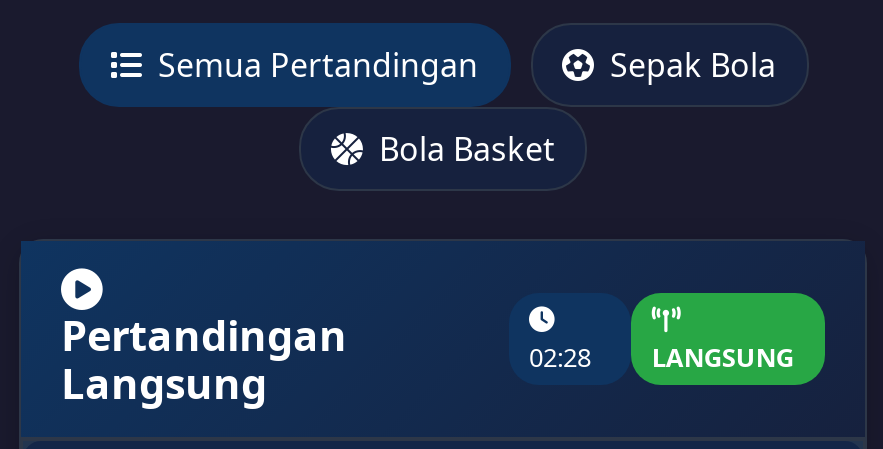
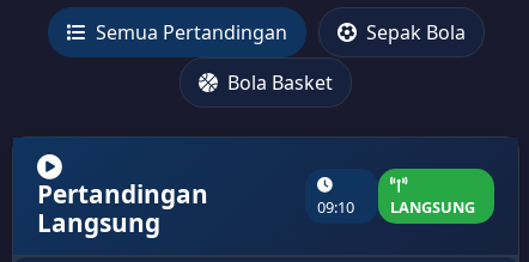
[529,339,794,375] 02:28 LANGSUNG -> [317,196,476,218] 09:10 LANGSUNG

